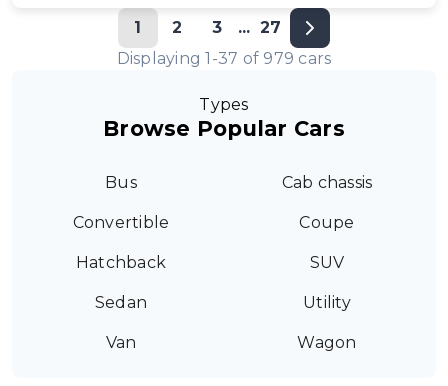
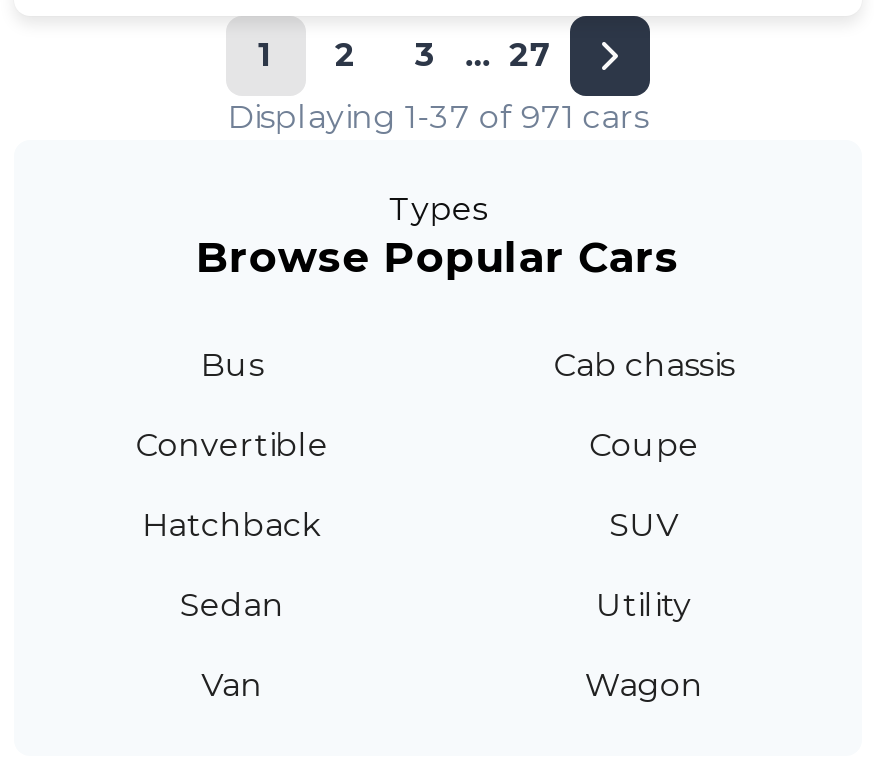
[117,49,331,68] Displaying 1-37 of 979 cars -> [227,98,649,136] Displaying 1-37 of 971 cars

